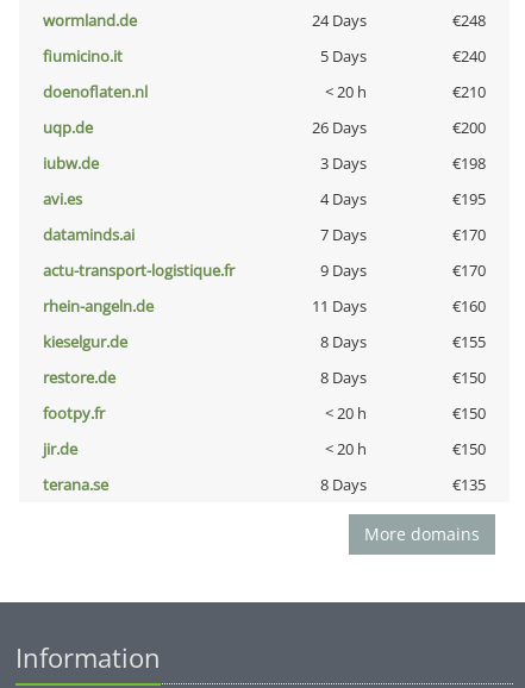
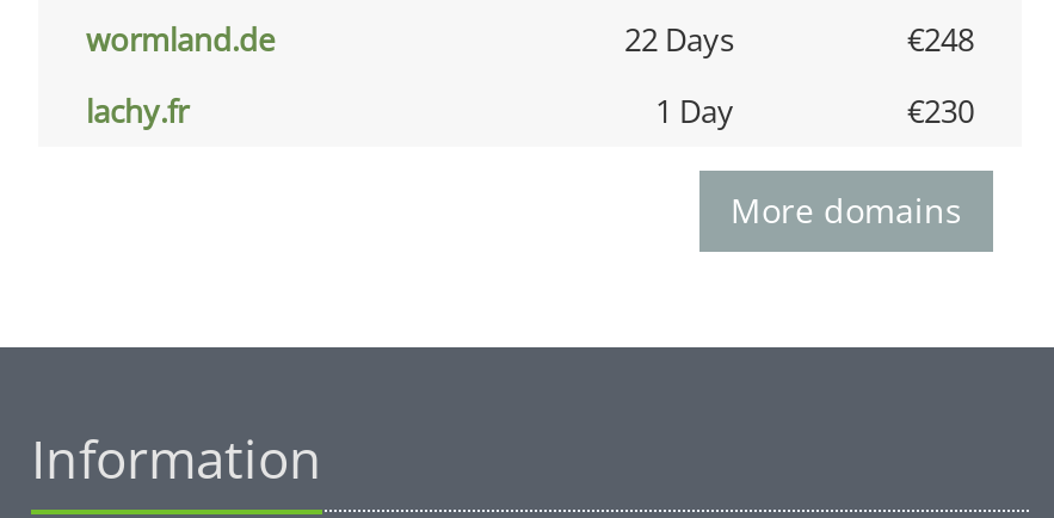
[311,10,366,31] 24 Days -> [624,18,734,61] 22 Days
[43,45,486,495] fiumicino.it | 5 Days | €240 | doenoflaten.nl | < 20 h | €210 | uqp.de | 26 Days | €200 | iubw.de | 3 Days | €198 | avi.es | 4 Days | €195 | dataminds.ai | 7 Days | €170 | actu-transport-logistique.fr | 9 Days | €170 | rhein-angeln.de | 11 Days | €160 | kieselgur.de | 8 Days | €155 | restore.de | 8 Days | €150 | footpy.fr | < 20 h | €150 | jir.de | < 20 h | €150 | terana.se | 8 Days | €135 -> [86,90,974,132] lachy.fr | 1 Day | €230

